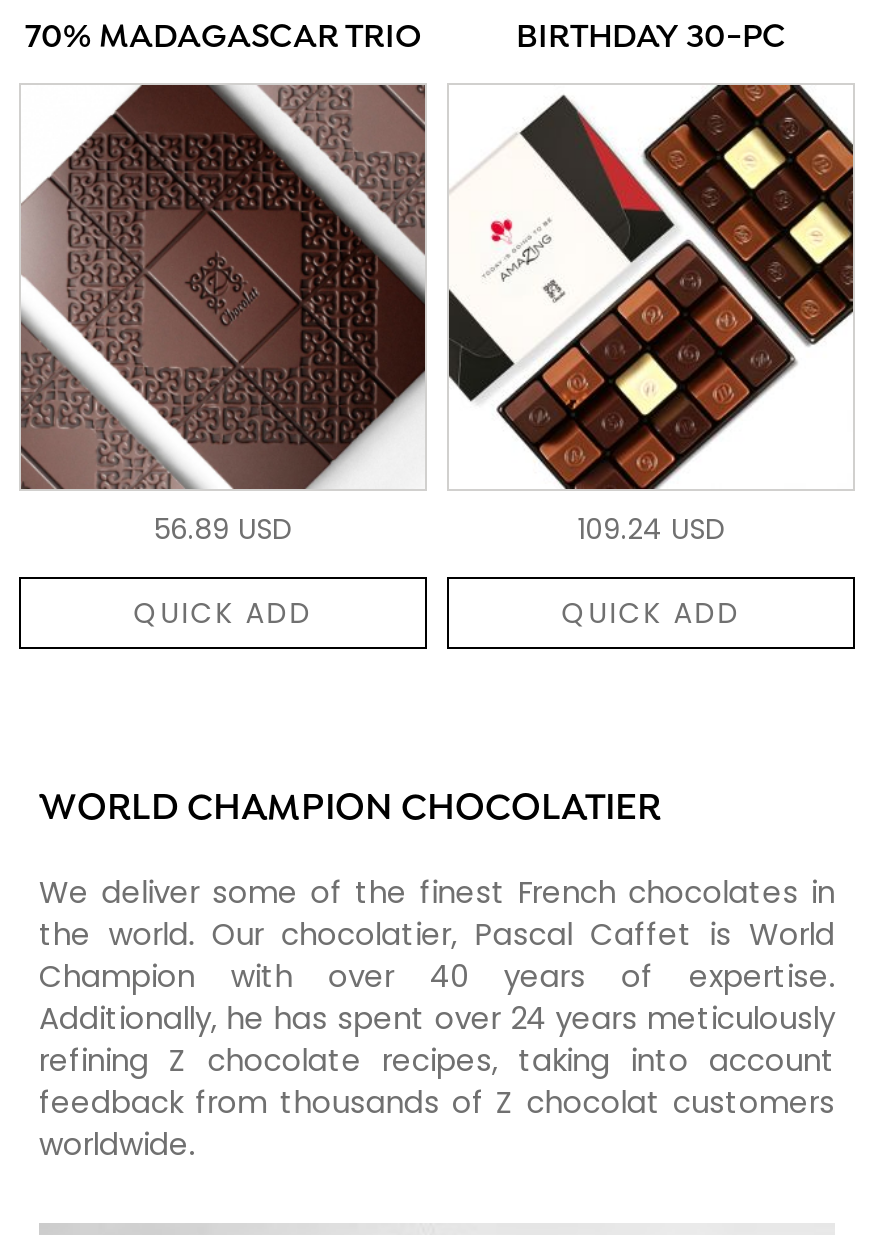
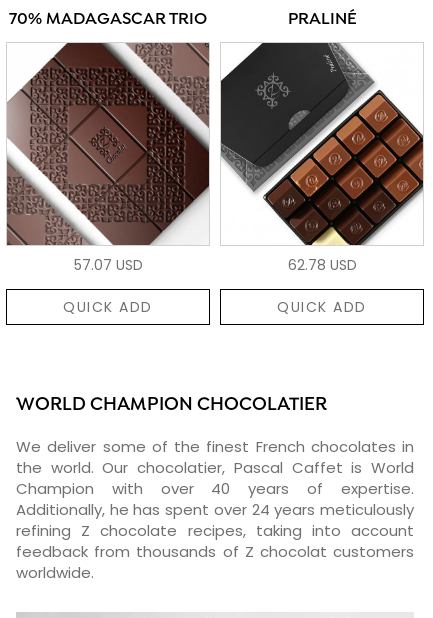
[516,19,786,59] BIRTHDAY 30-PC -> [287,10,356,30] PRALINÉ
[447,83,855,549] [image] | 109.24 USD -> [220,42,424,275] [image] | 62.78 USD
[154,509,292,549] 56.89 USD -> [73,255,142,275] 57.07 USD

